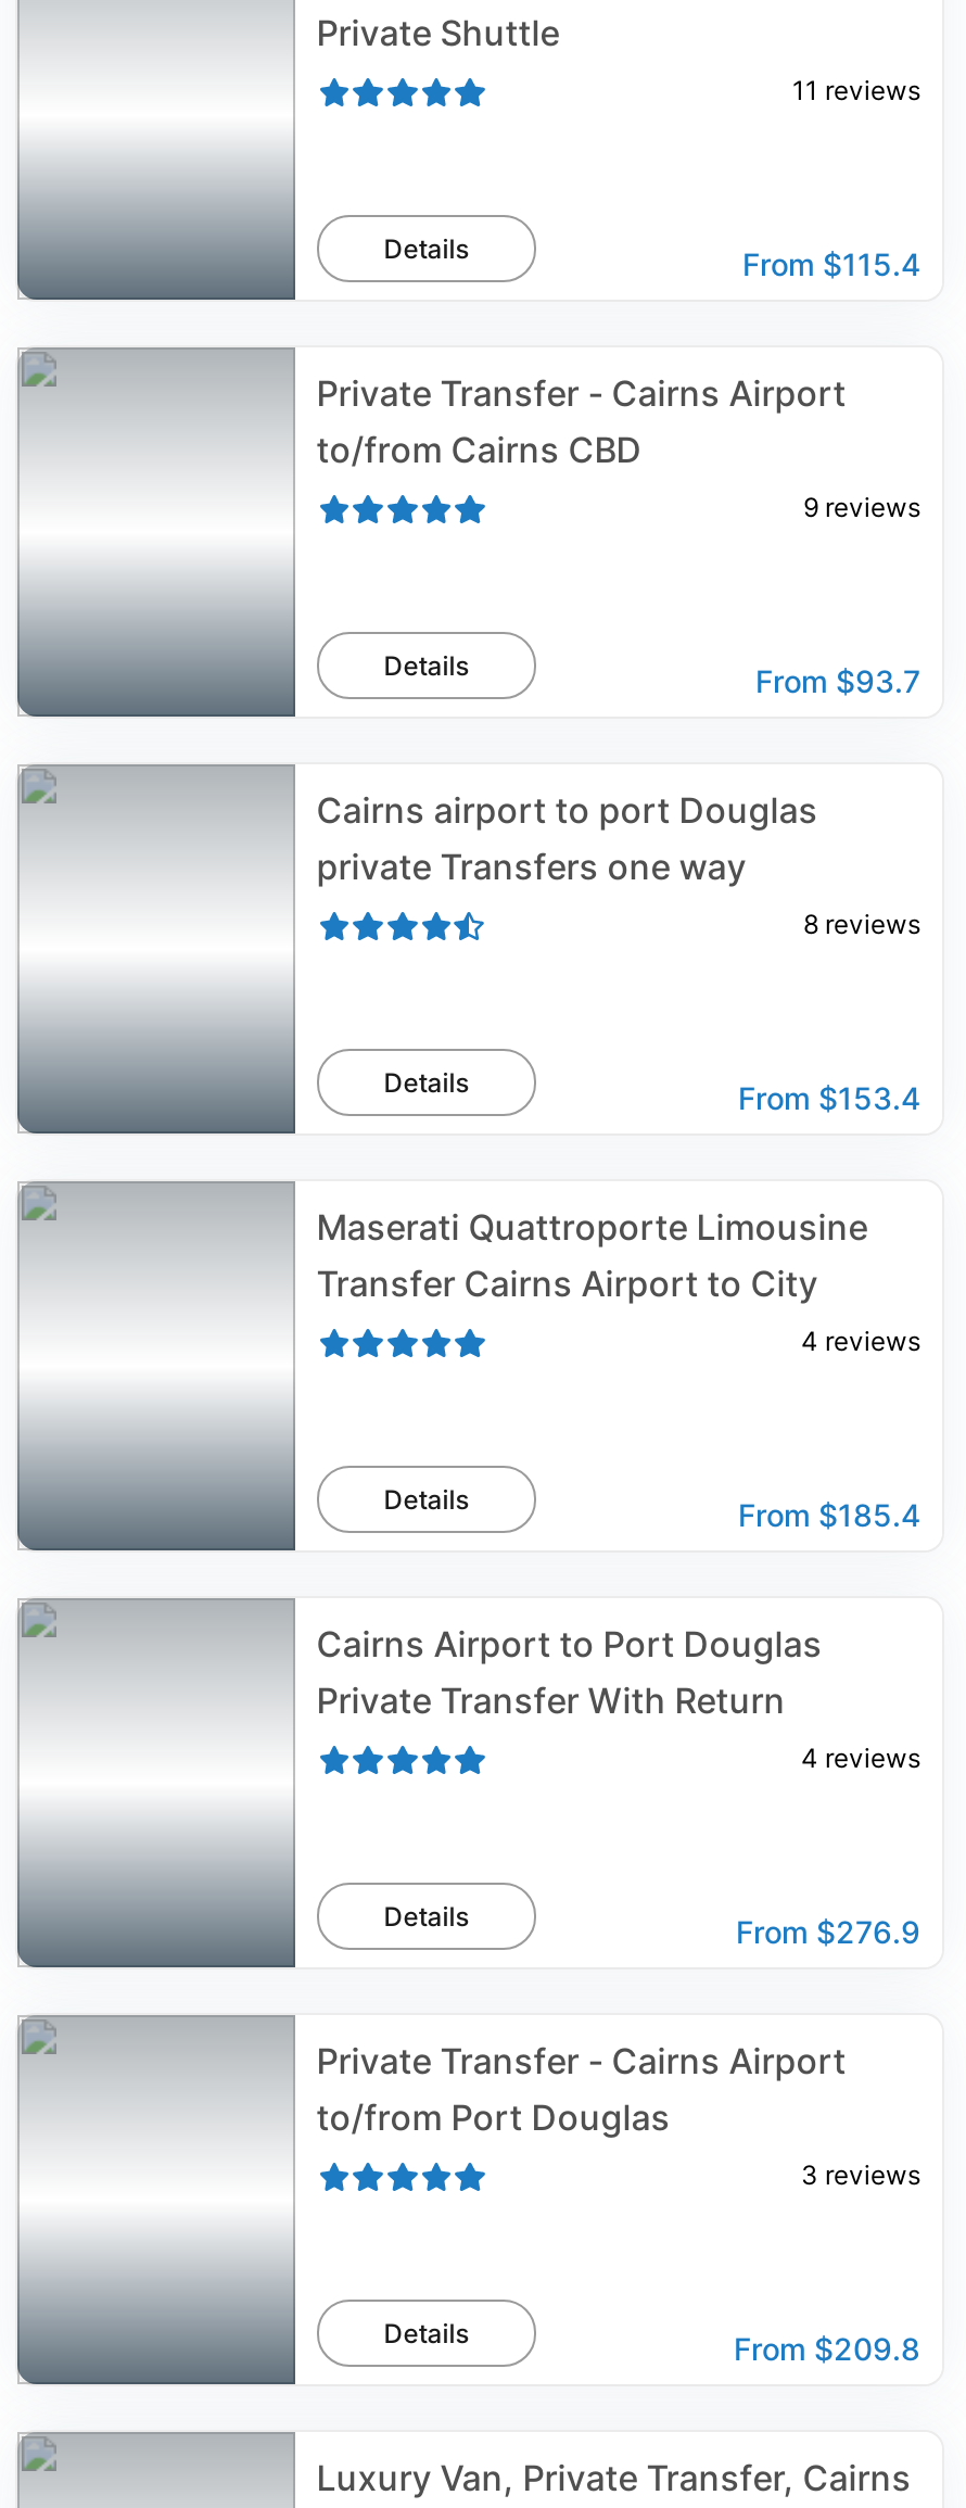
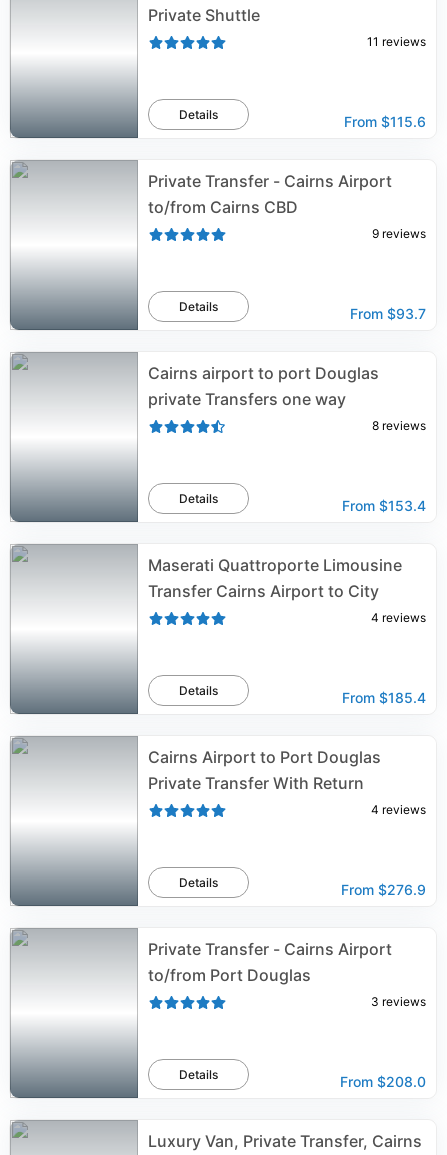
[742,245,920,282] From $115.4 -> [344,113,426,130] From $115.6
[734,2330,920,2367] From $209.8 -> [340,1073,426,1090] From $208.0

